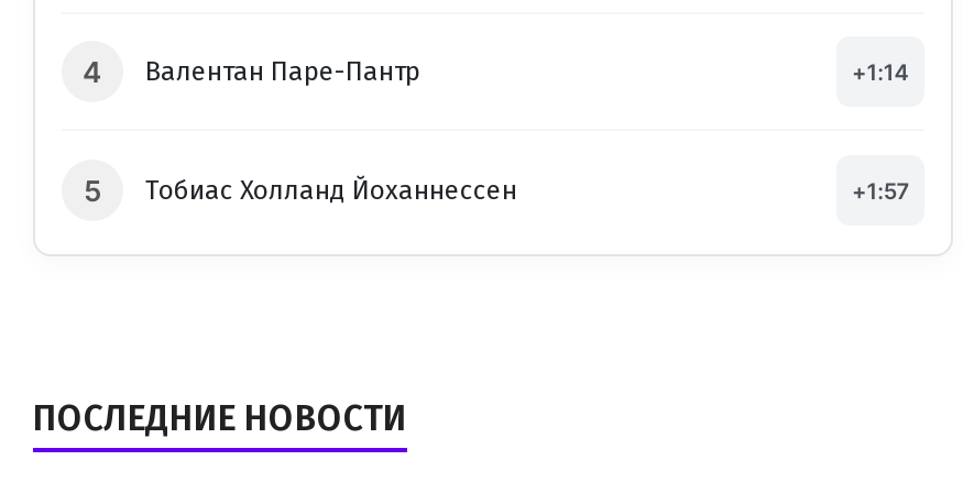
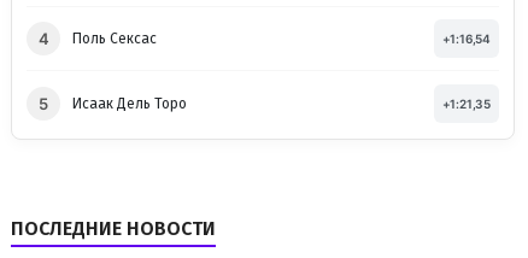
[145,57,909,88] Валентан Паре-Пантр | +1:14 -> [72,31,491,47] Поль Сексас | +1:16,54
[145,176,909,206] Тобиас Холланд Йоханнессен | +1:57 -> [72,96,491,112] Исаак Дель Торо | +1:21,35

